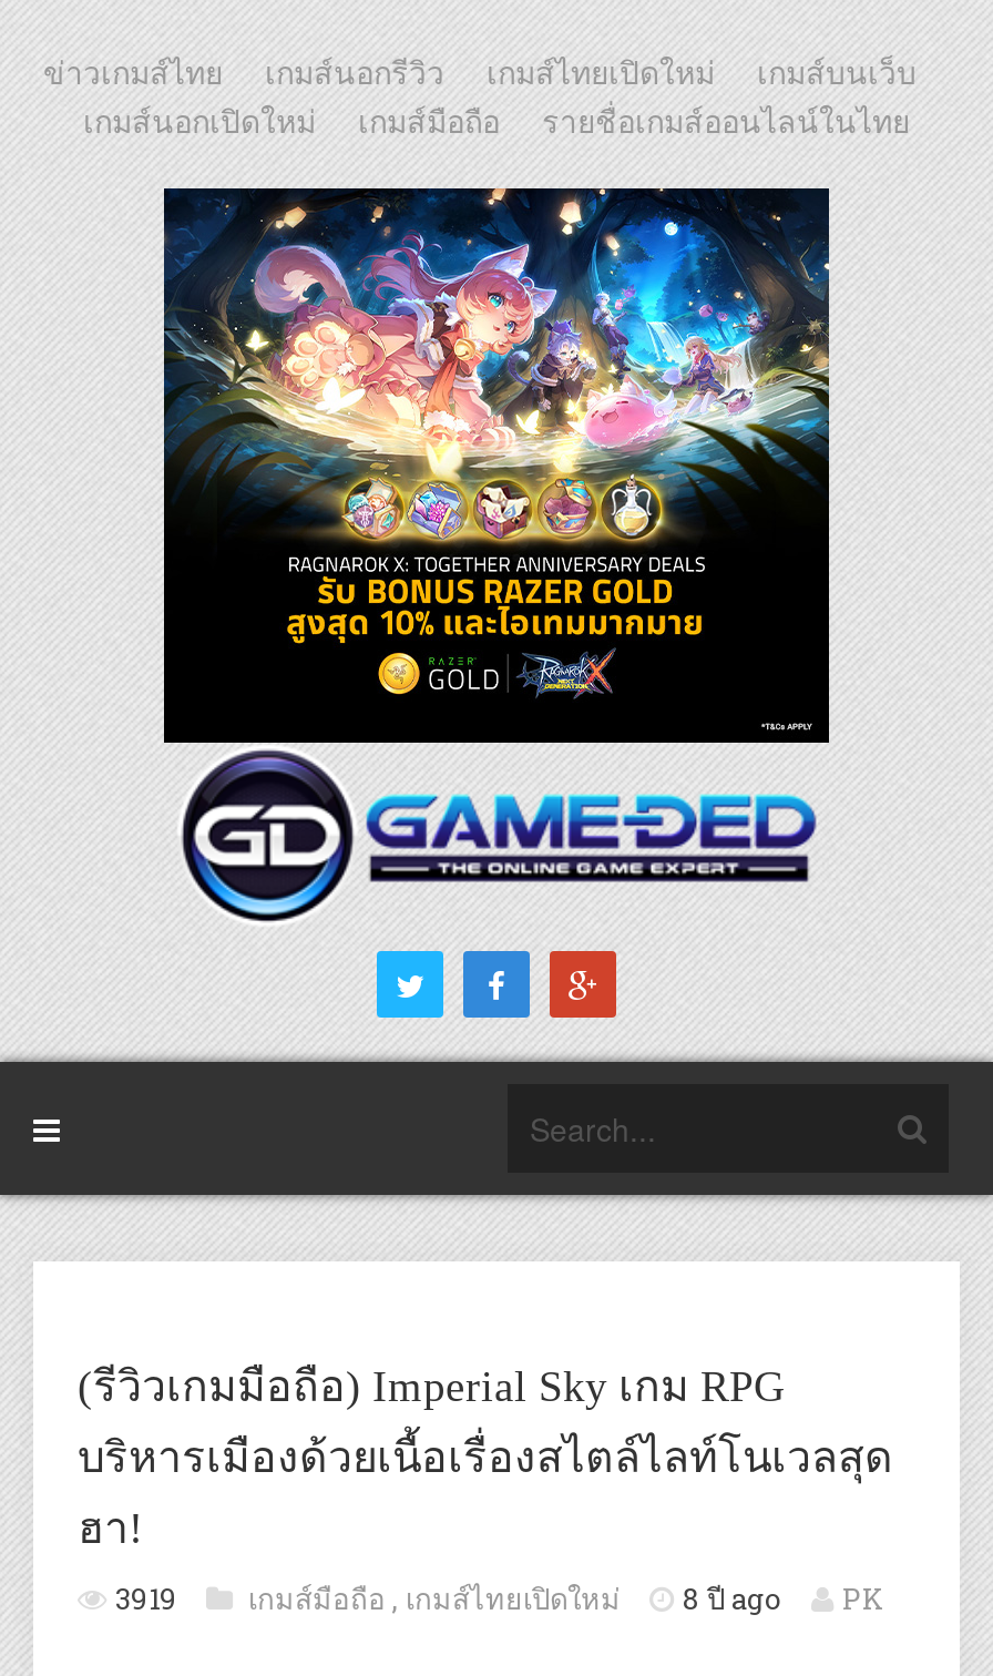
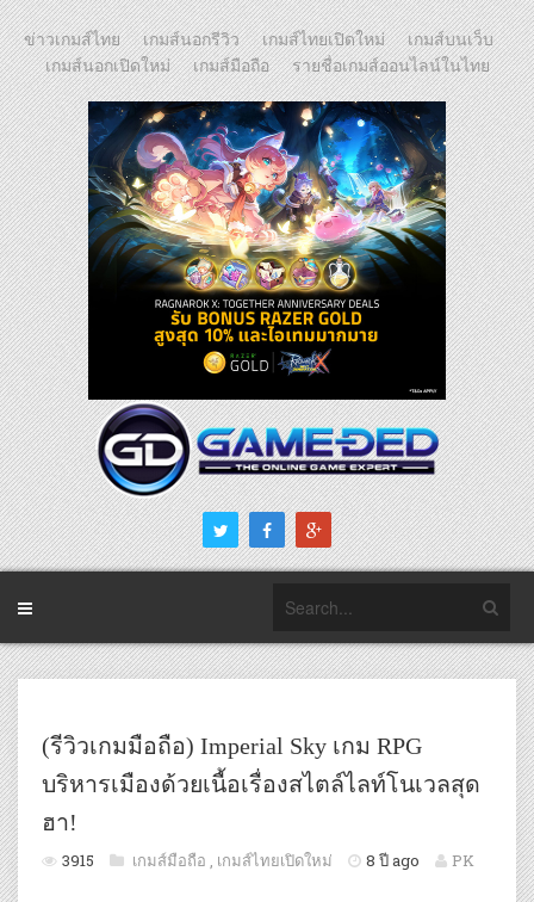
[115,1578,177,1617] 3919 -> [62,849,94,871] 3915

